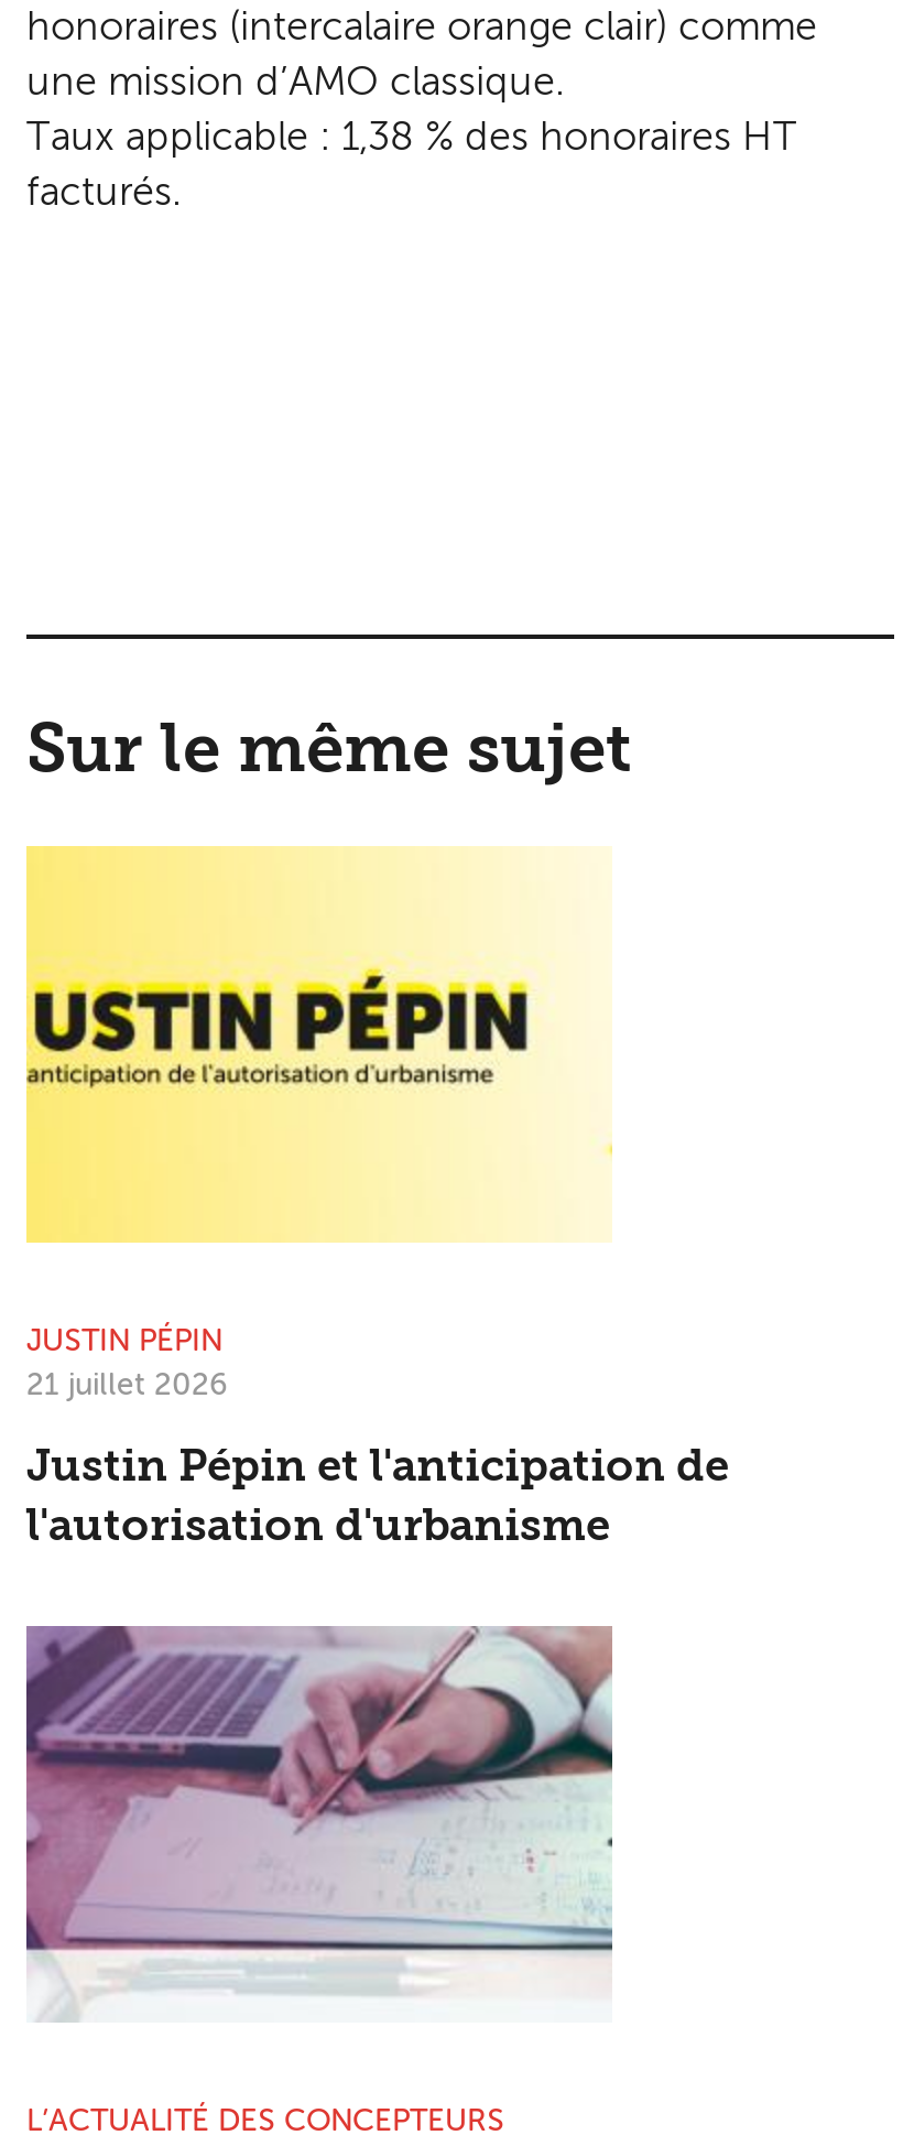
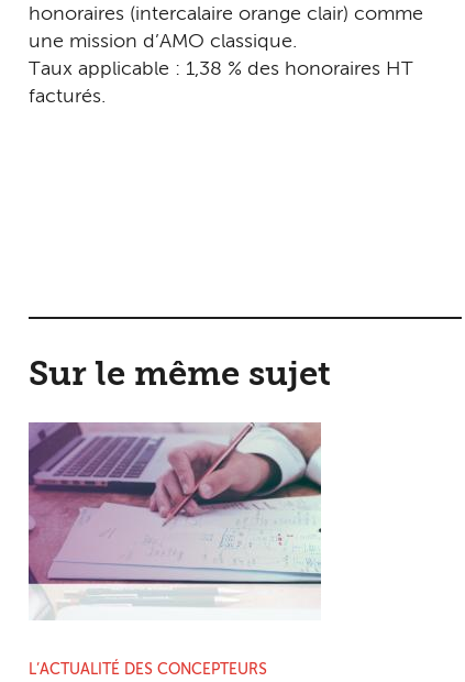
[24,844,729,1550] [image] | JUSTIN PÉPIN | 21 juillet 2026 | Justin Pépin et l'anticipation de | l'autorisation d'urbanisme -> none

